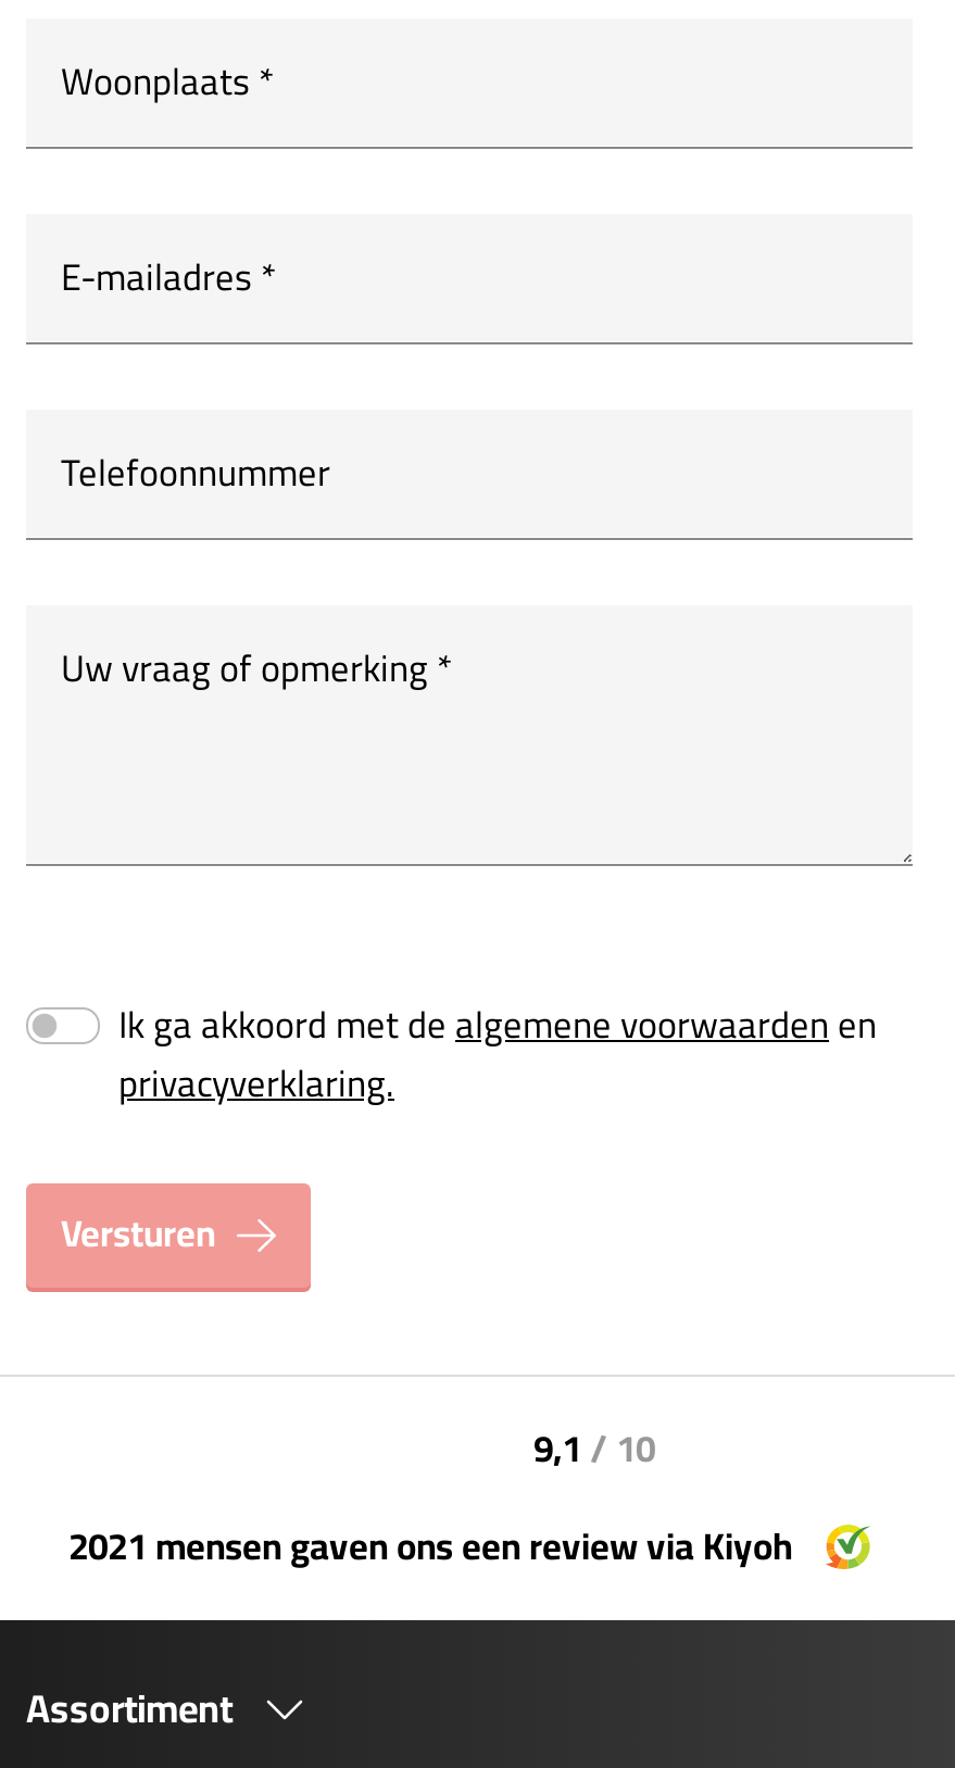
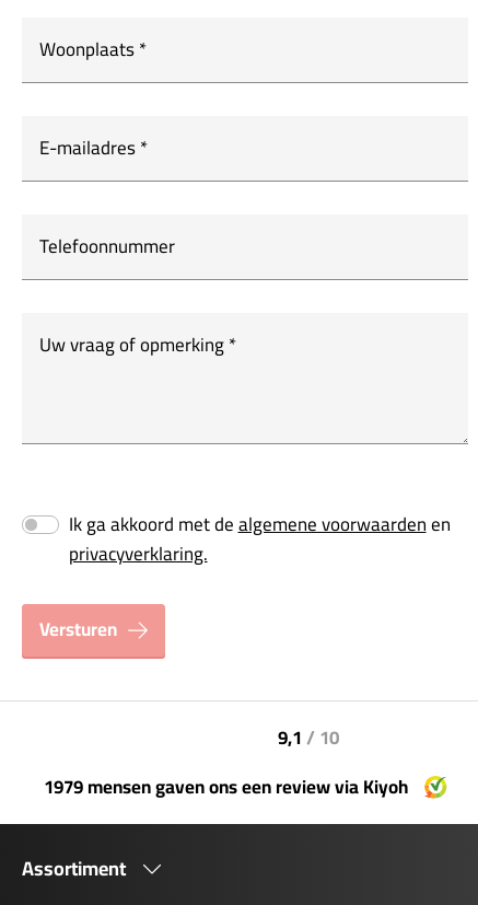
[68,1510,792,1580] 2021 mensen gaven ons een review via Kiyoh -> [43,769,407,804] 1979 mensen gaven ons een review via Kiyoh

